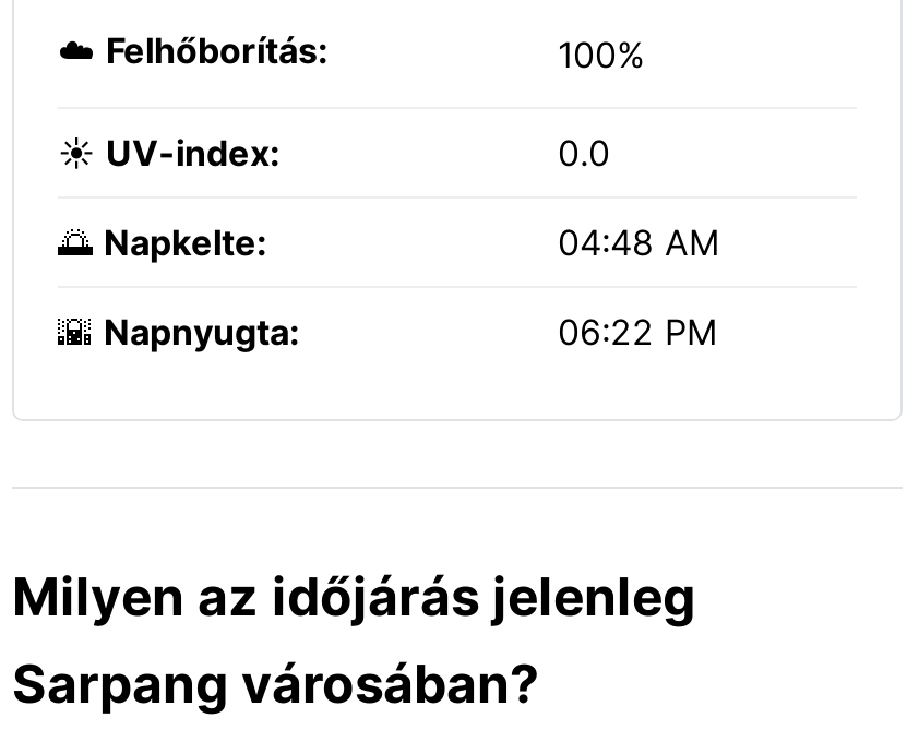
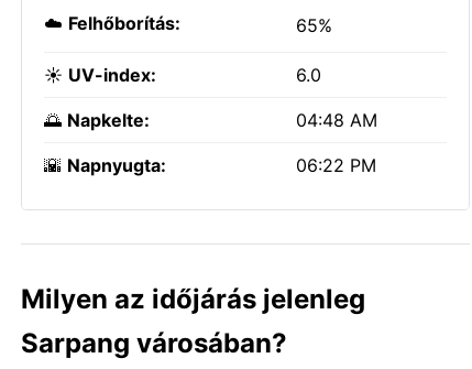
[558,33,645,76] 100% -> [296,14,332,36] 65%
[558,131,610,175] 0.0 -> [296,64,321,86] 6.0

